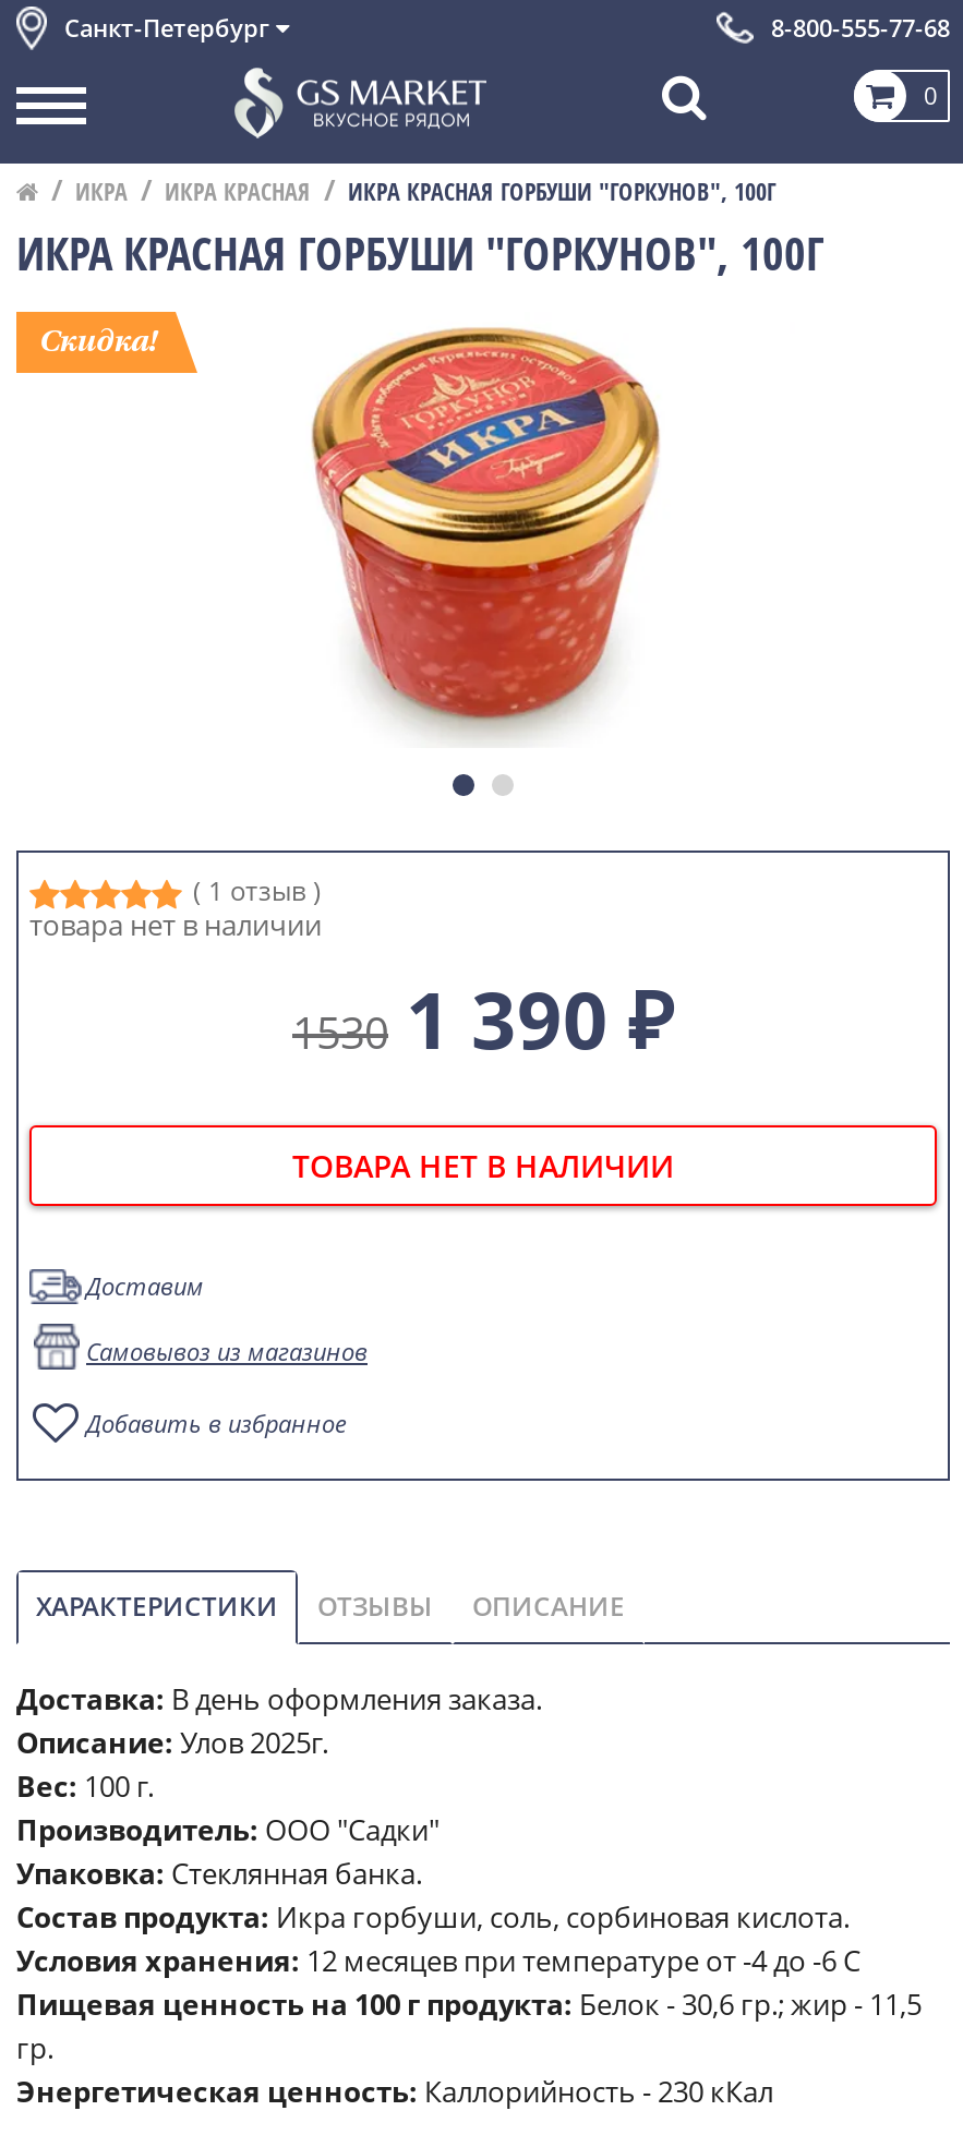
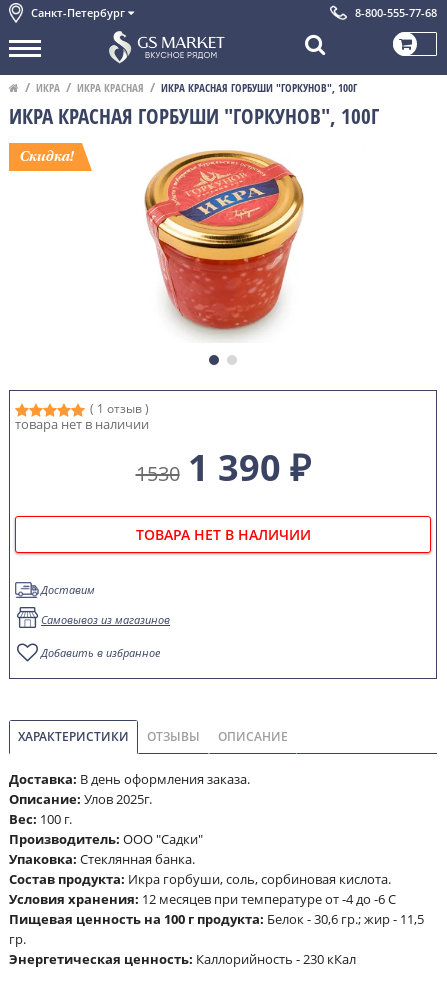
[924,79,937,111] 0 -> none

